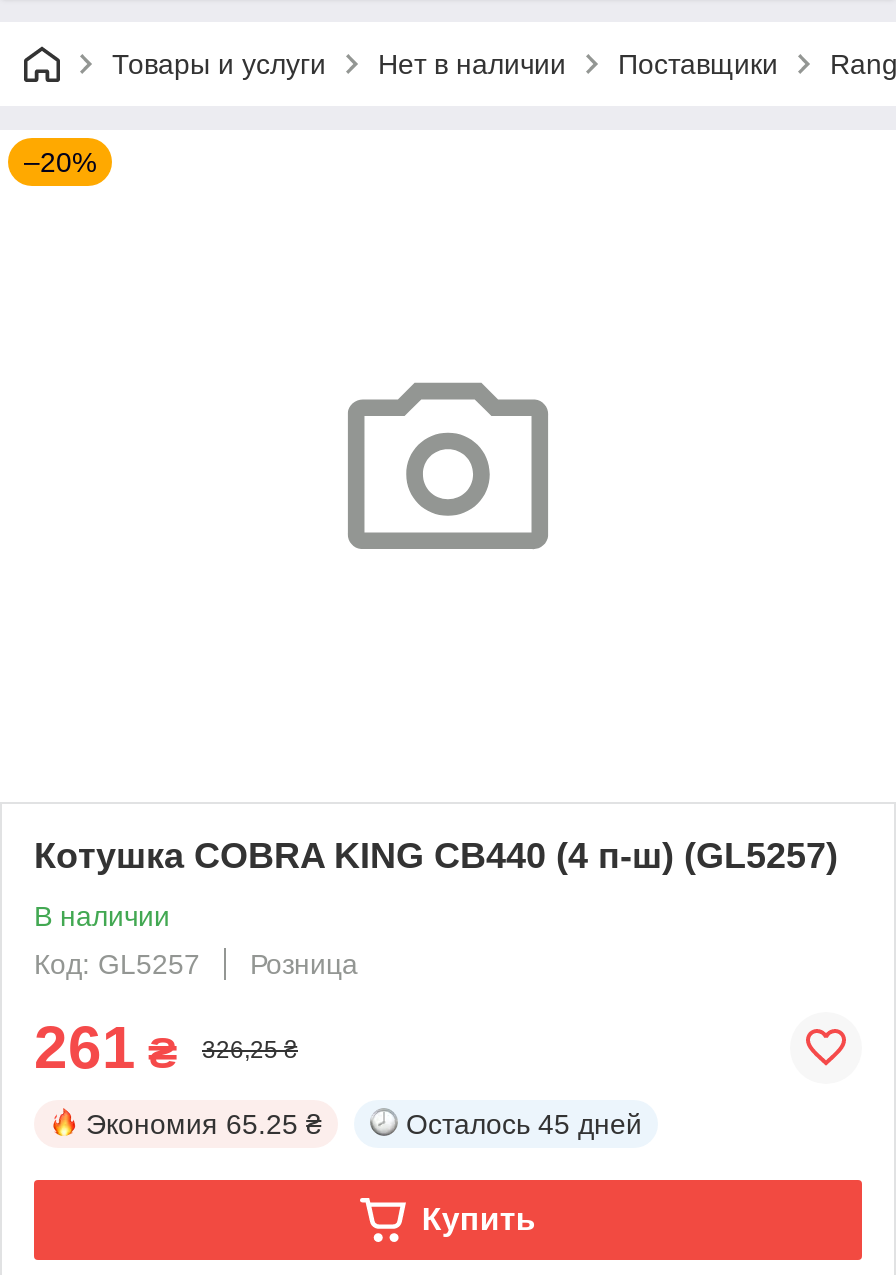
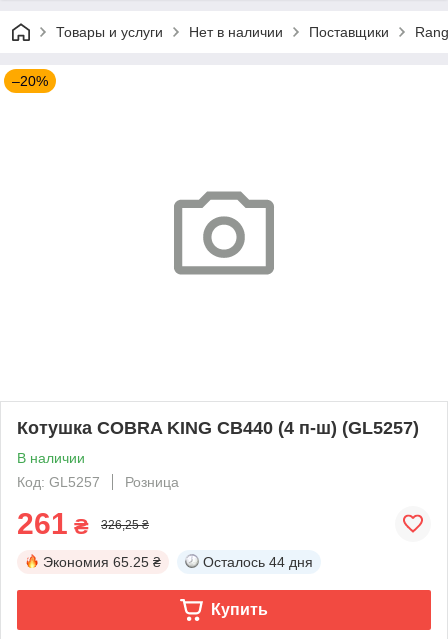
[406,1108,642,1140] Осталось 45 дней -> [203,554,313,570] Осталось 44 дня

